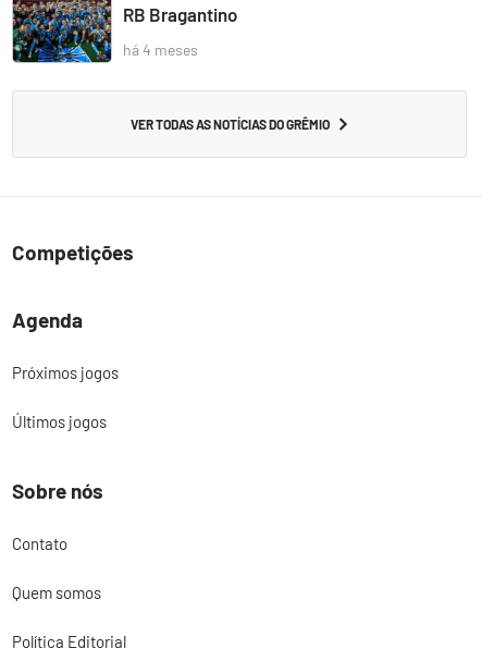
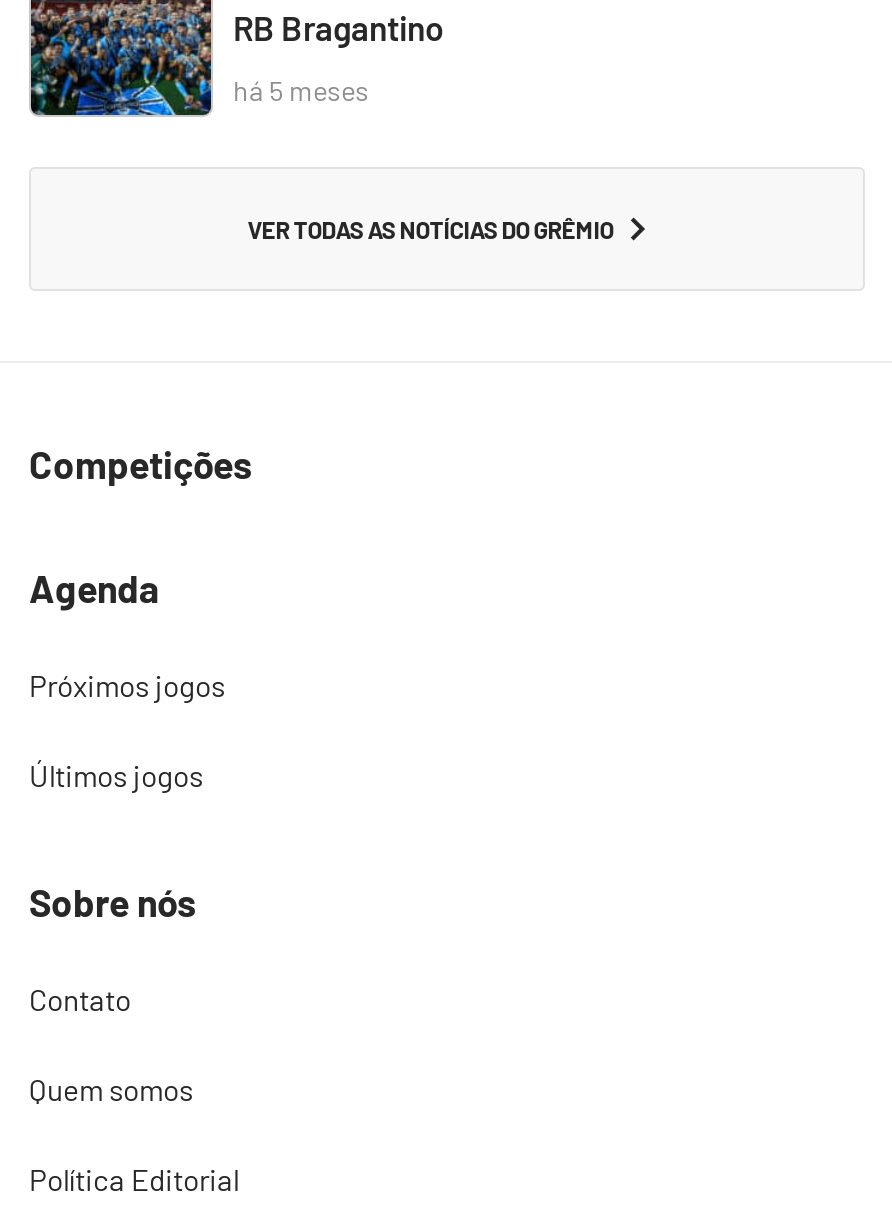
[123,40,198,59] há 4 meses -> [233,74,369,108] há 5 meses

